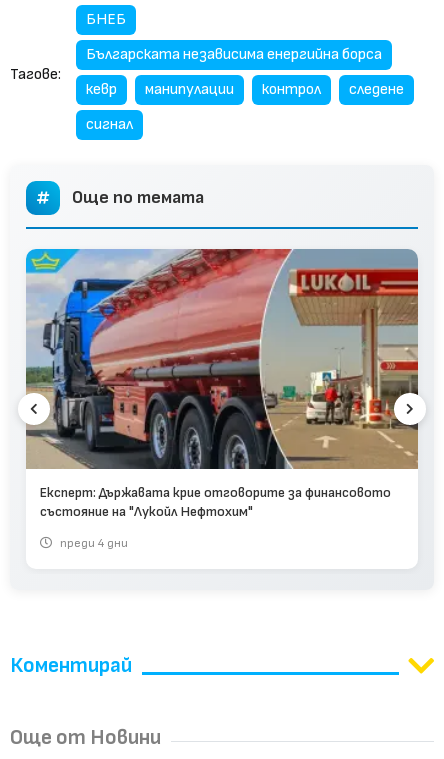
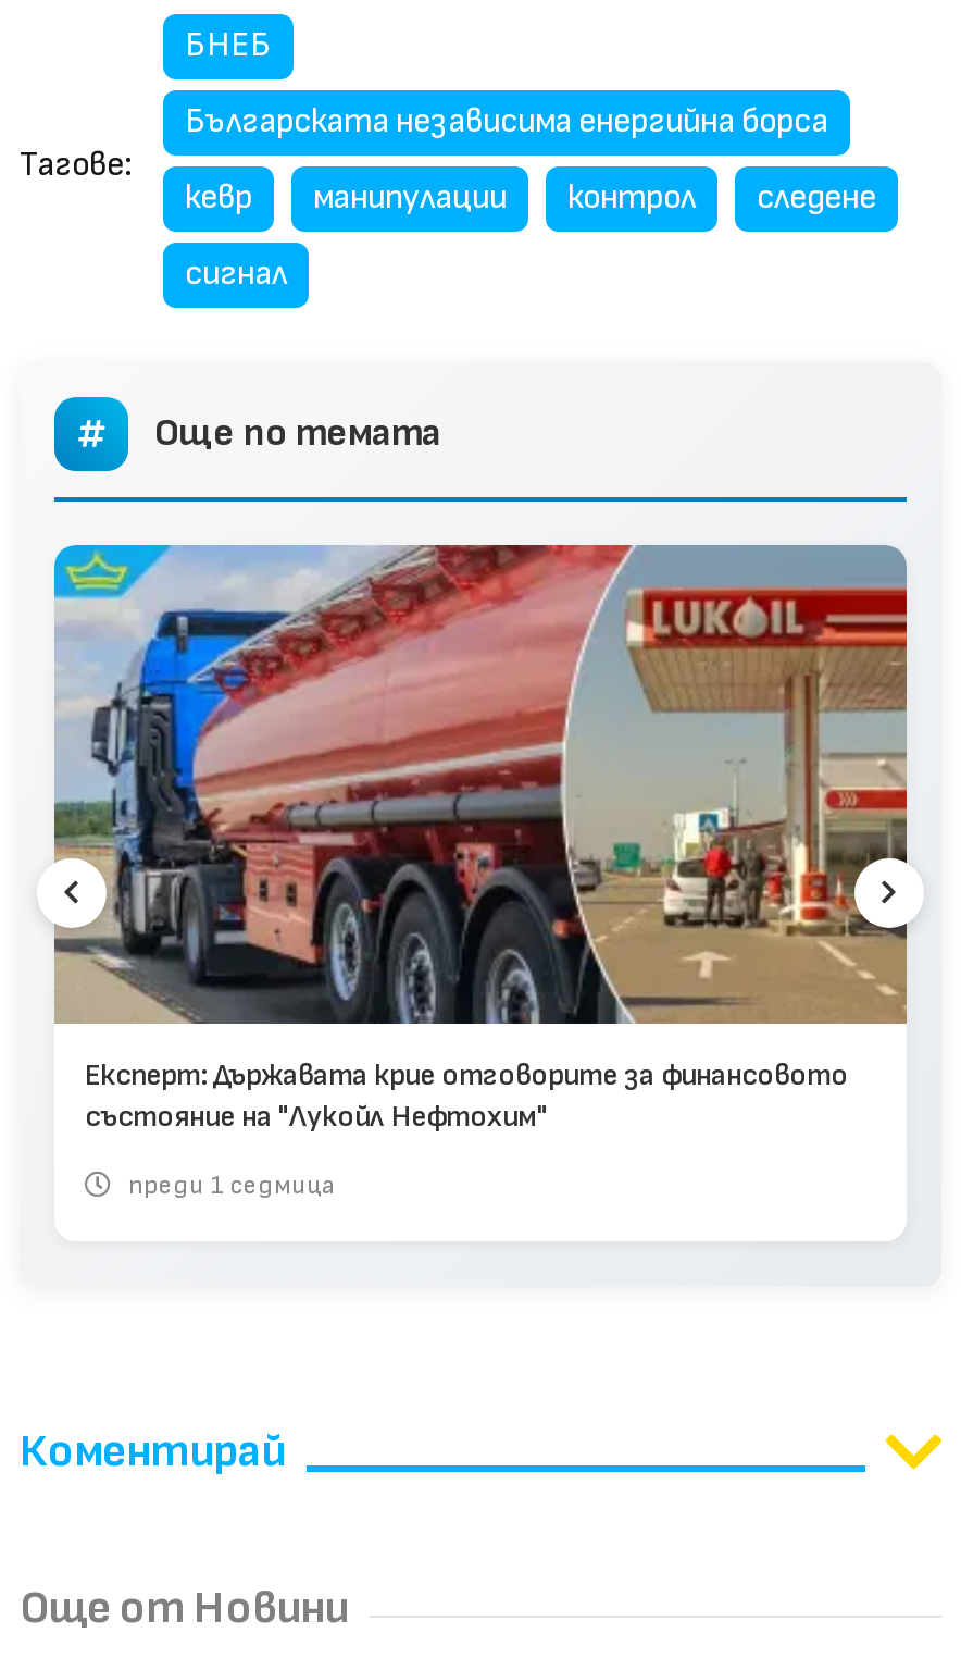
[57,536,128,551] преди 4 дни -> [122,1170,335,1202] преди 1 седмица

